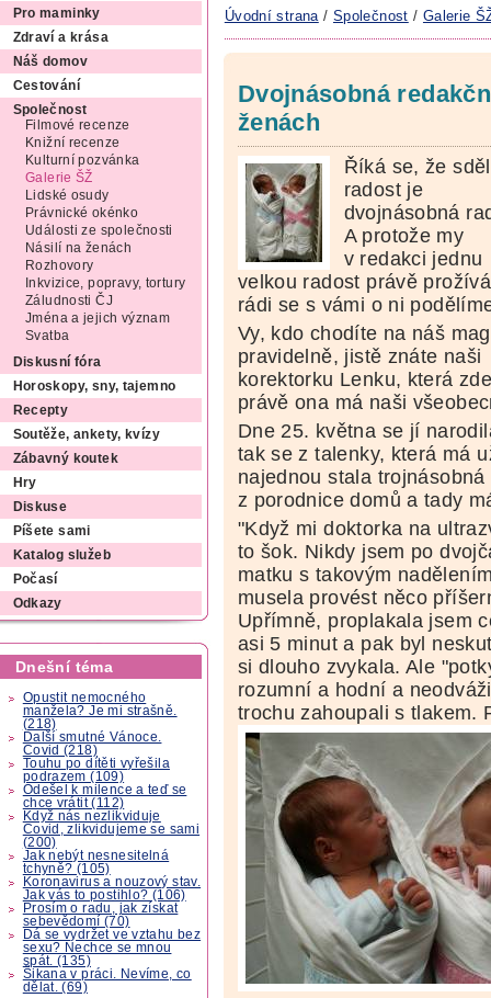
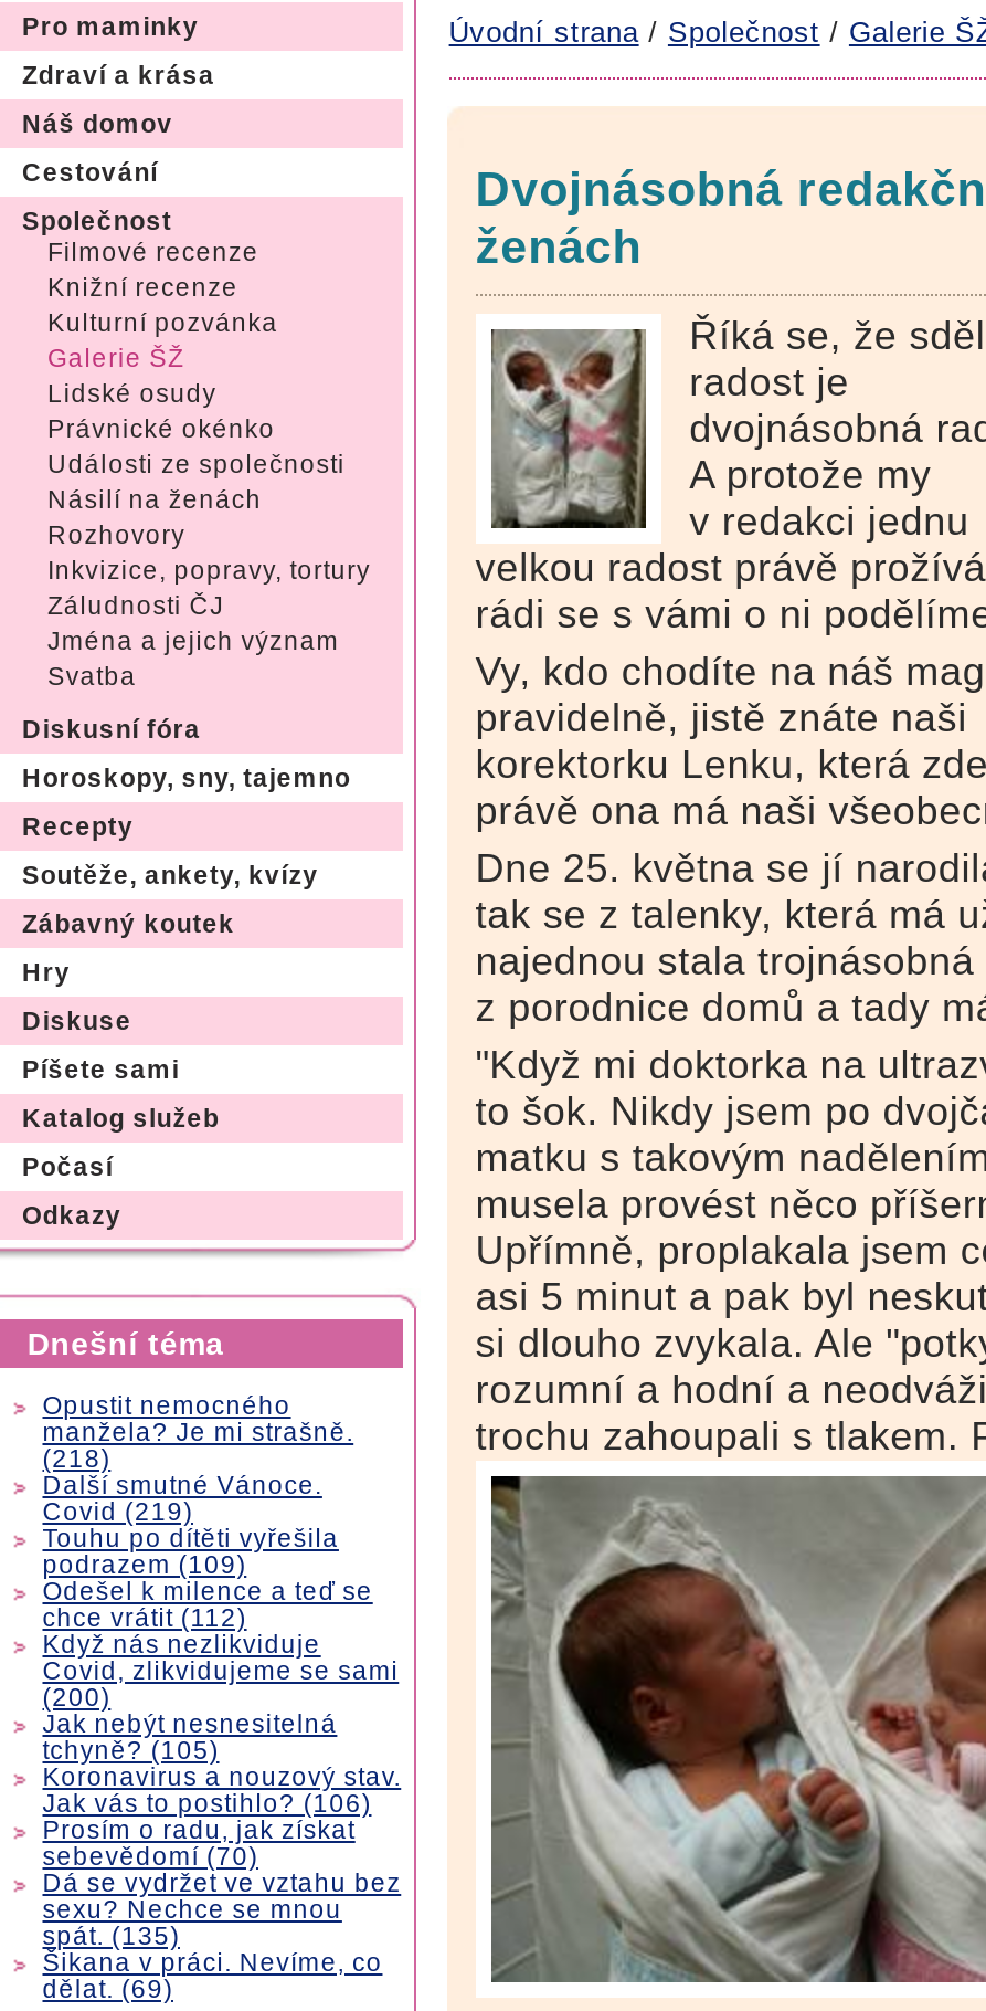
[23,743,98,756] Covid (218) -> [43,1497,193,1524] Covid (219)

